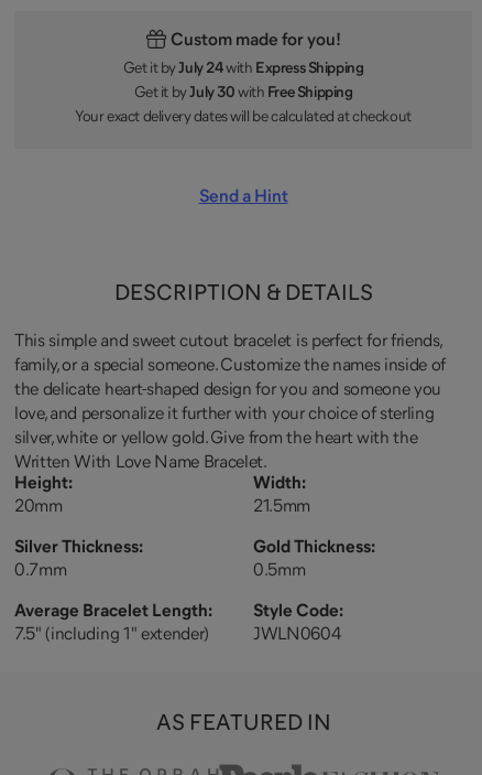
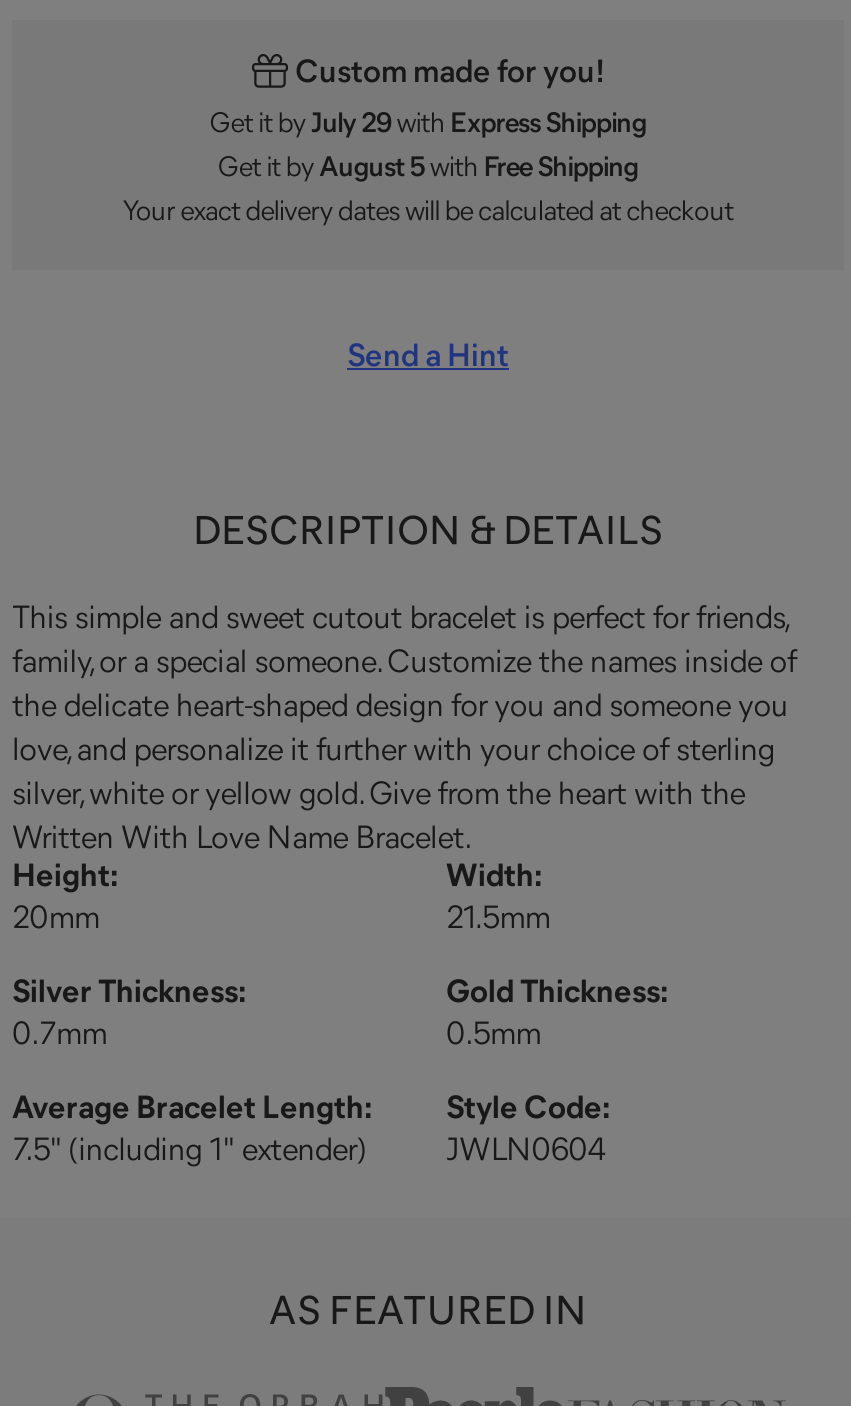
[123,60,363,75] Get it by July 24 with Express Shipping -> [209,109,647,137] Get it by July 29 with Express Shipping
[134,84,353,100] Get it by July 30 with Free Shipping -> [218,153,638,181] Get it by August 5 with Free Shipping

